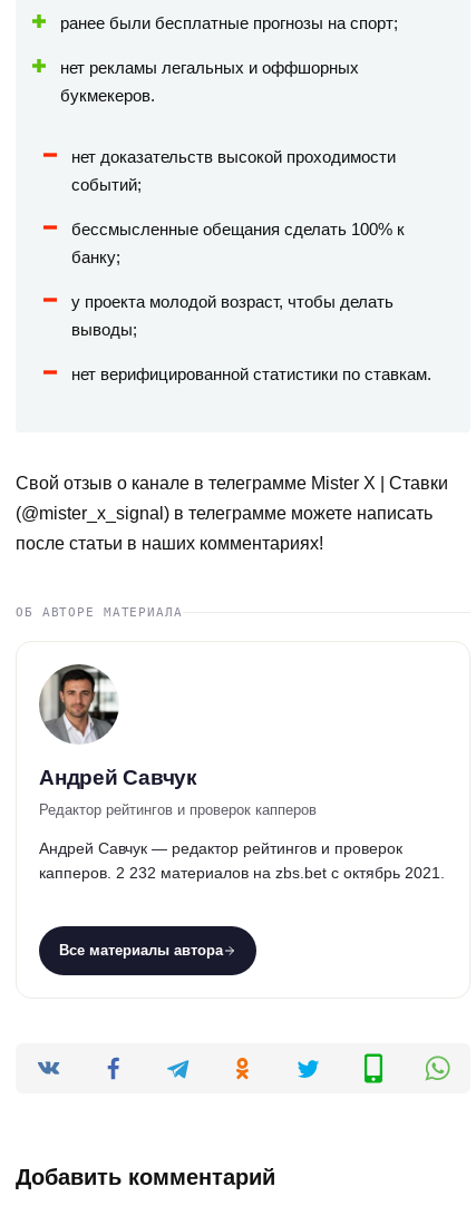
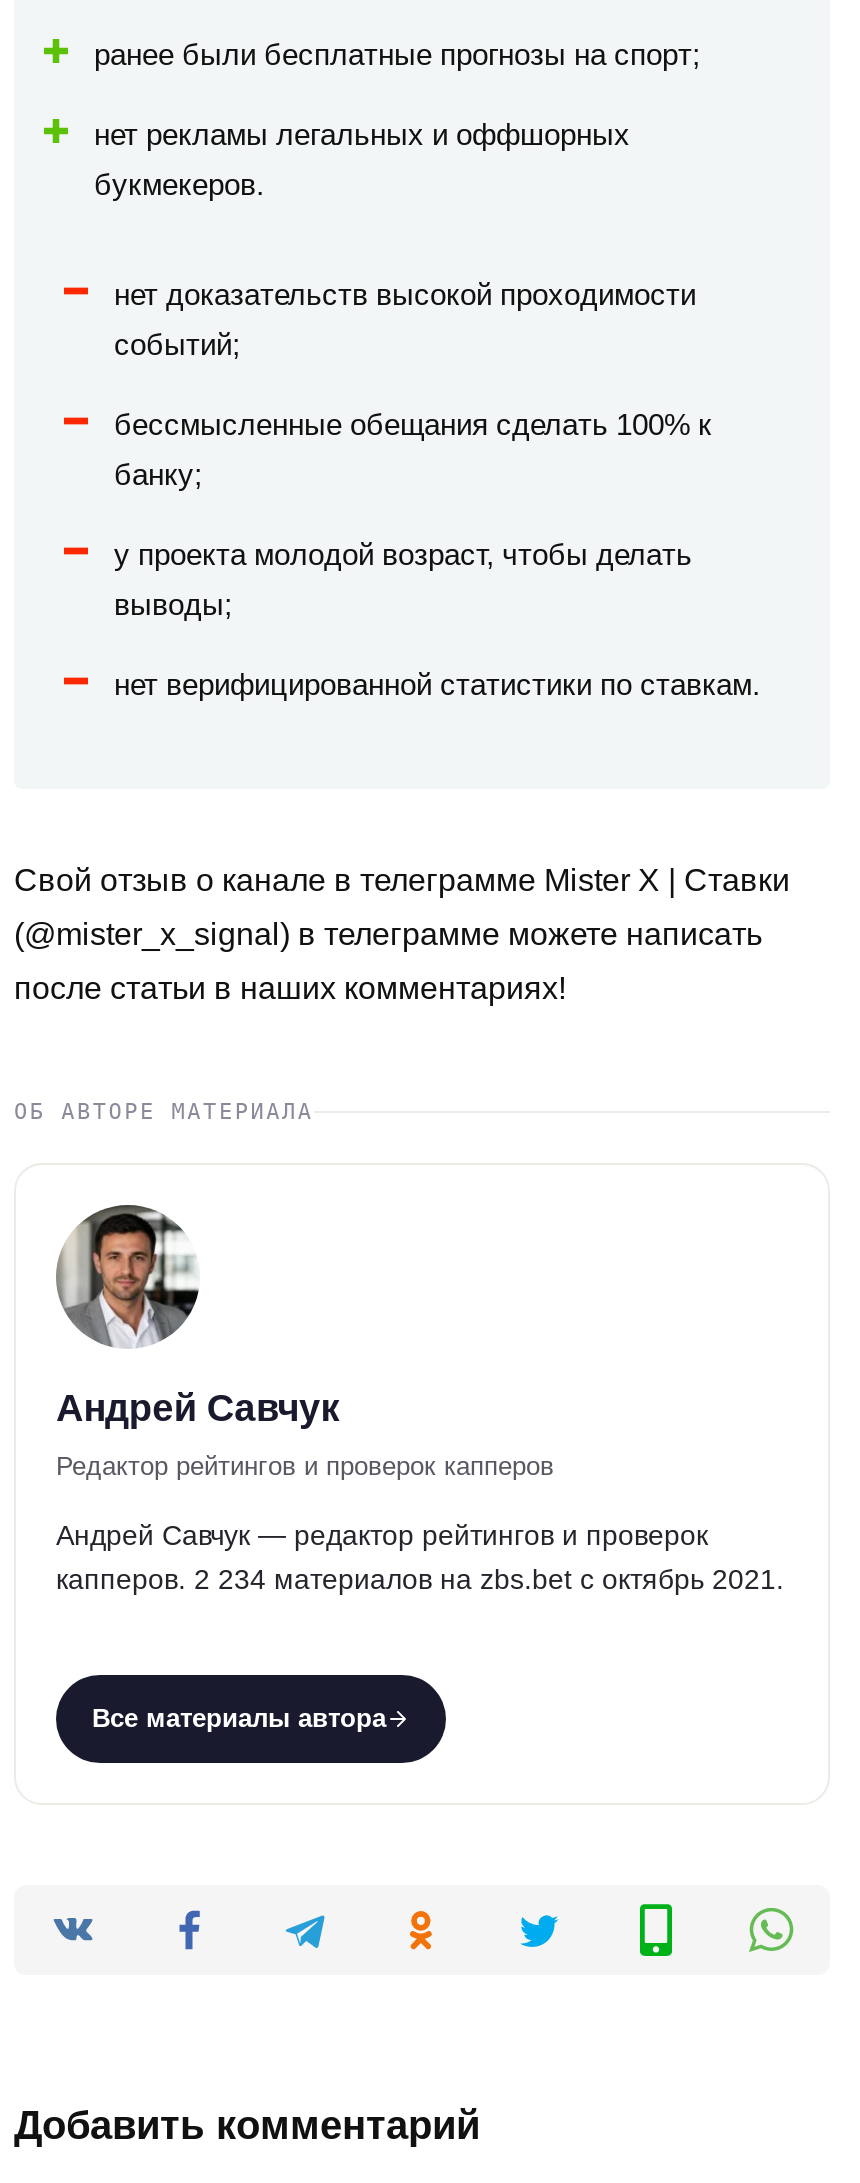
[39,863,445,881] капперов. 2 232 материалов на zbs.bet с октябрь 2021. -> [56,1562,784,1594] капперов. 2 234 материалов на zbs.bet с октябрь 2021.

